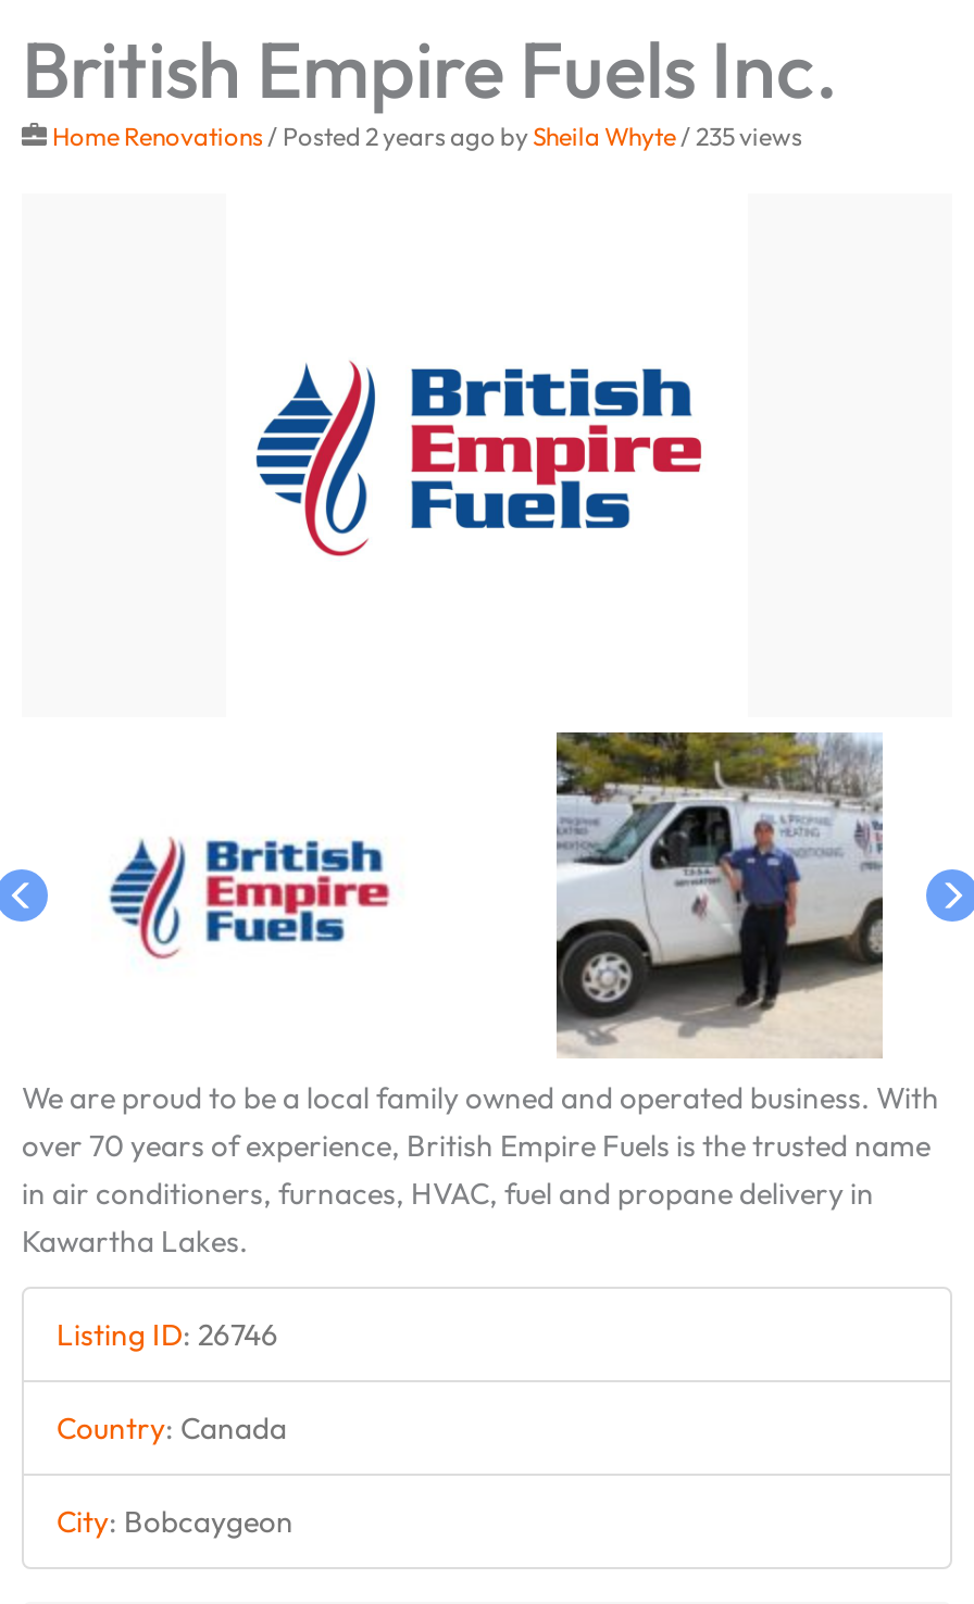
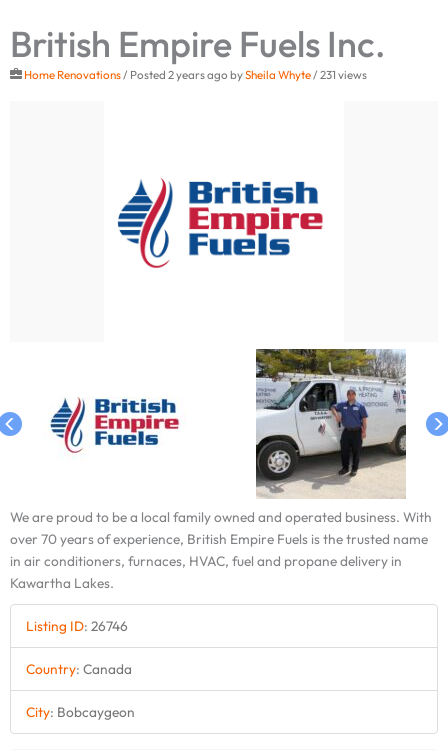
[52,120,802,153] Home Renovations / Posted 2 years ago by Sheila Whyte/ 235 views -> [24,67,367,82] Home Renovations / Posted 2 years ago by Sheila Whyte/ 231 views

